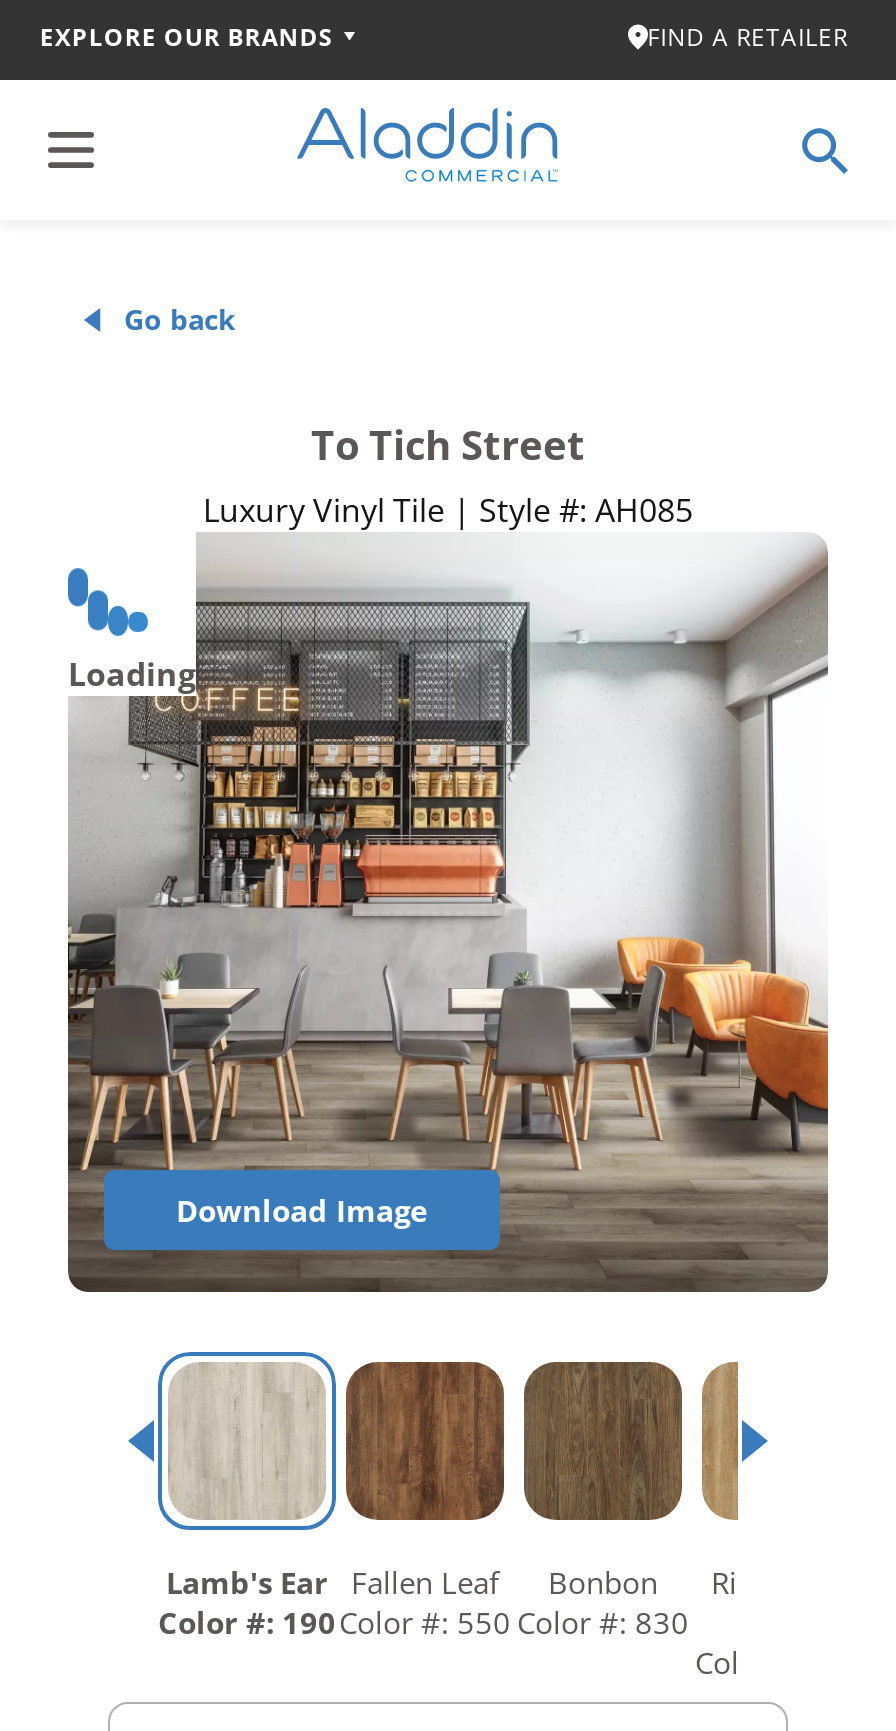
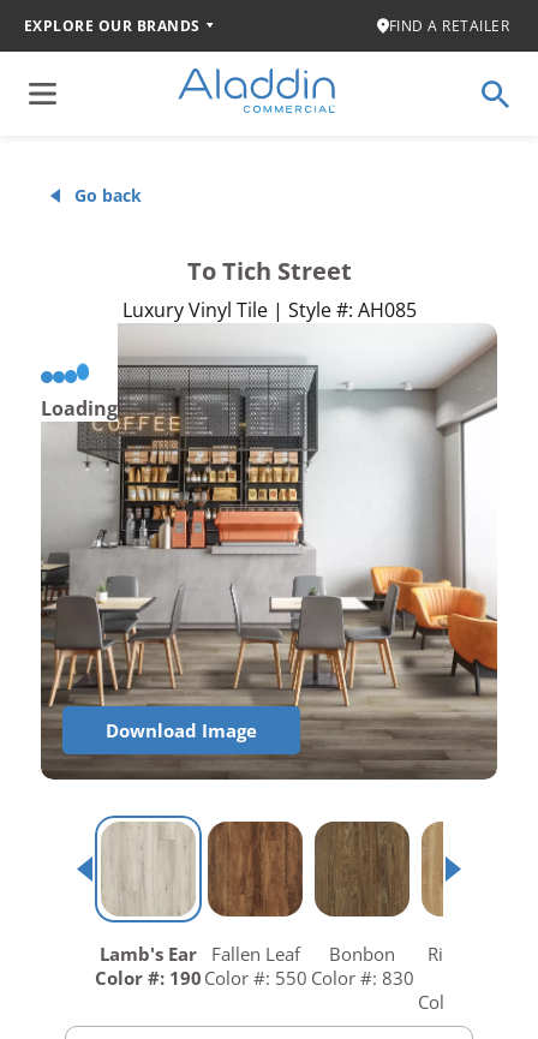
[66,566,148,638] [image] -> [40,345,90,386] [image]

